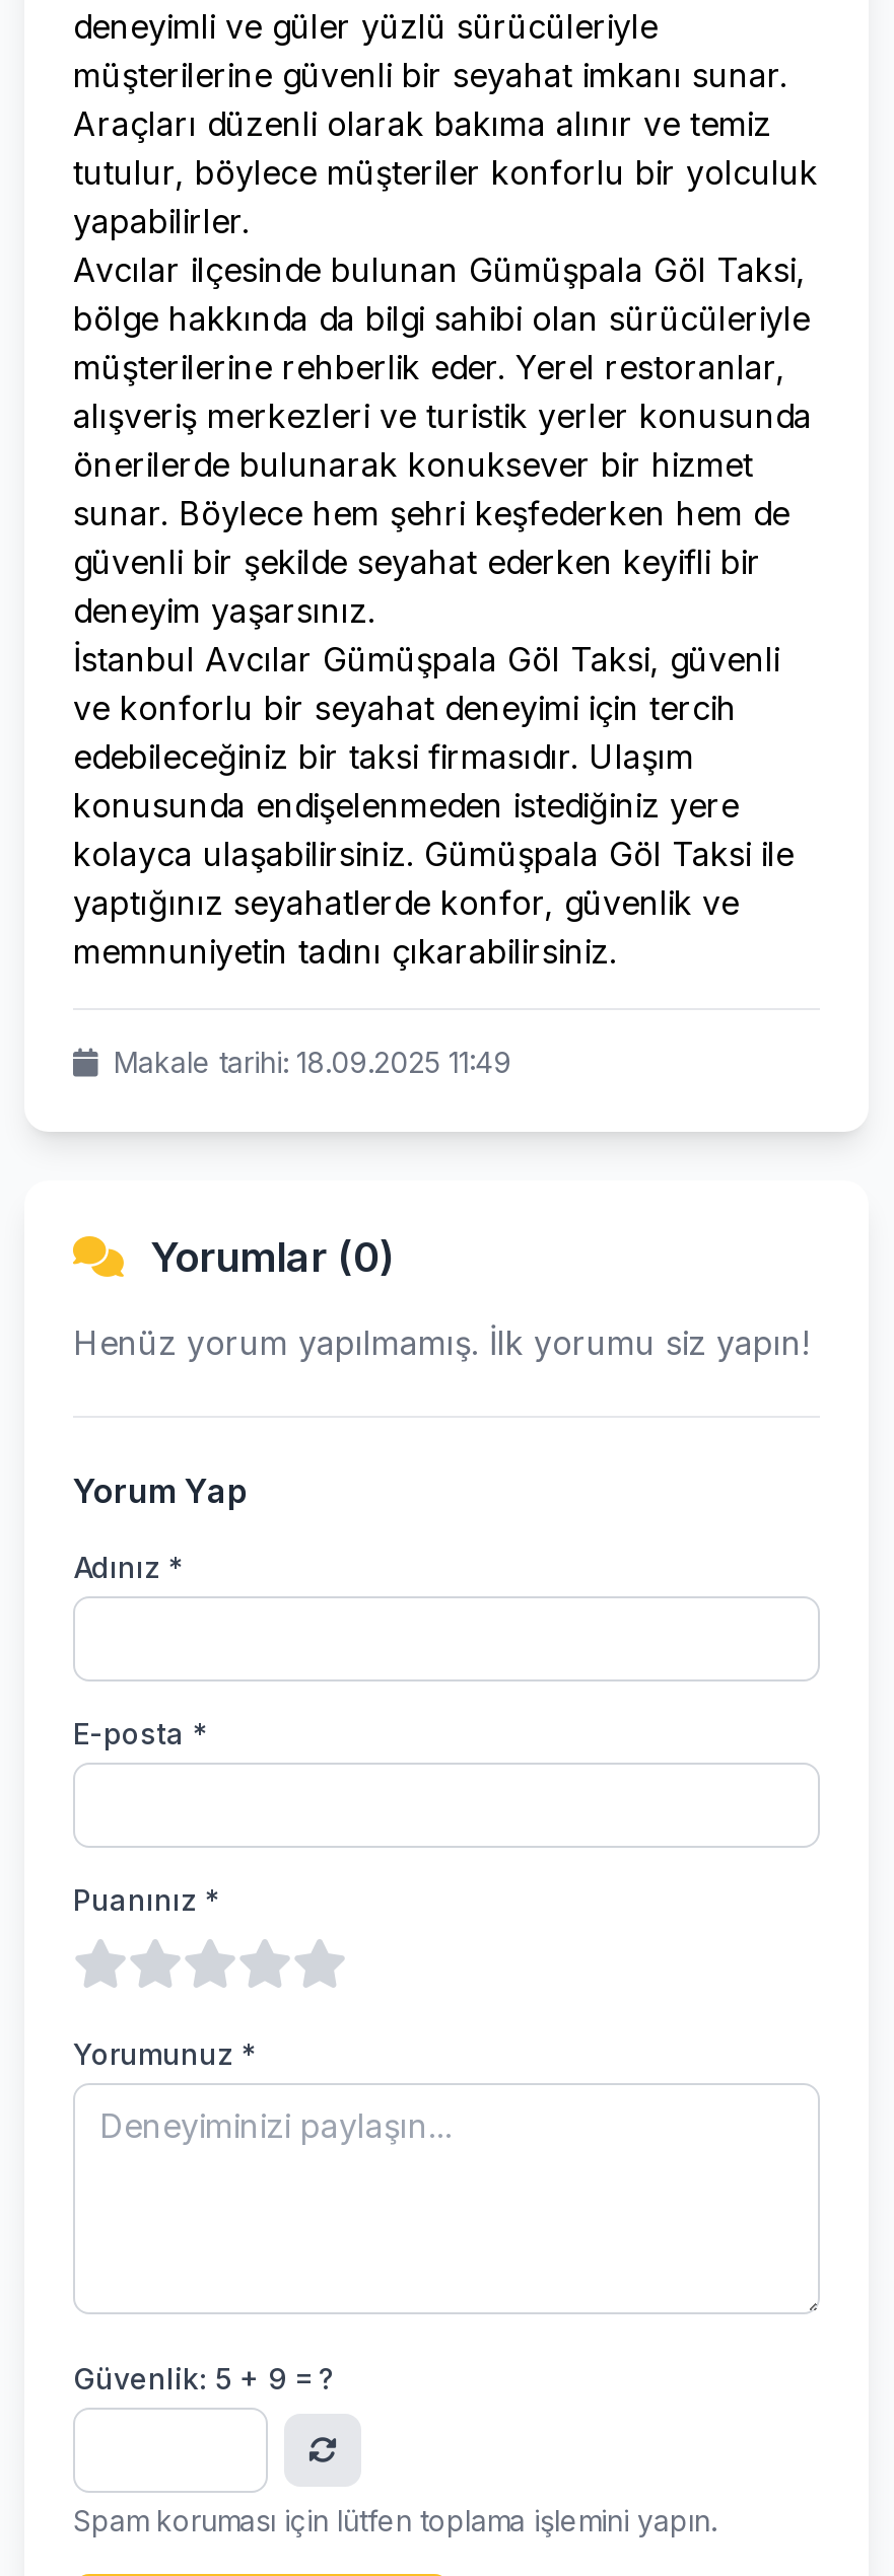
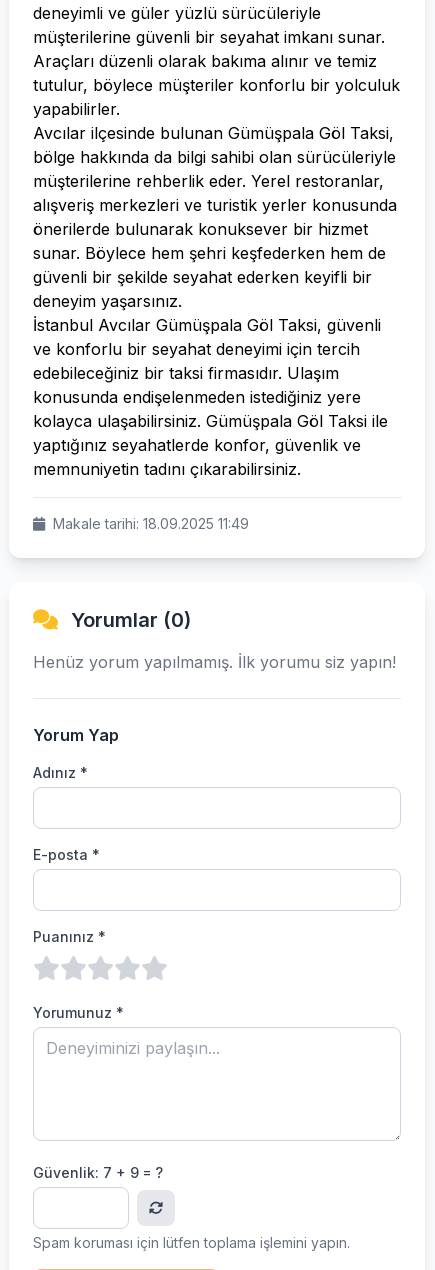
[73,2361,335,2395] Güvenlik: 5 + 9 = ? -> [33,1164,163,1181] Güvenlik: 7 + 9 = ?

